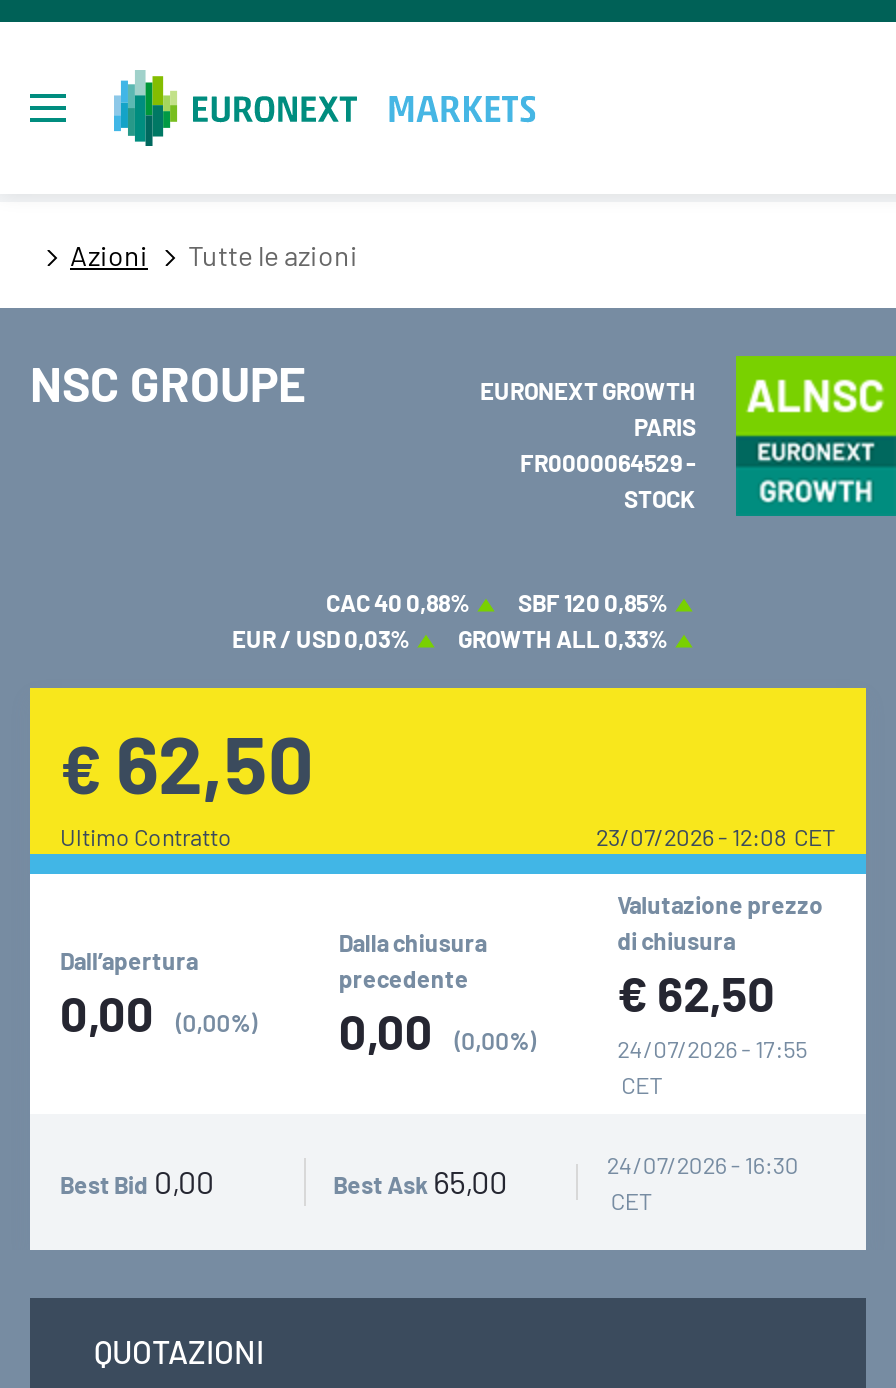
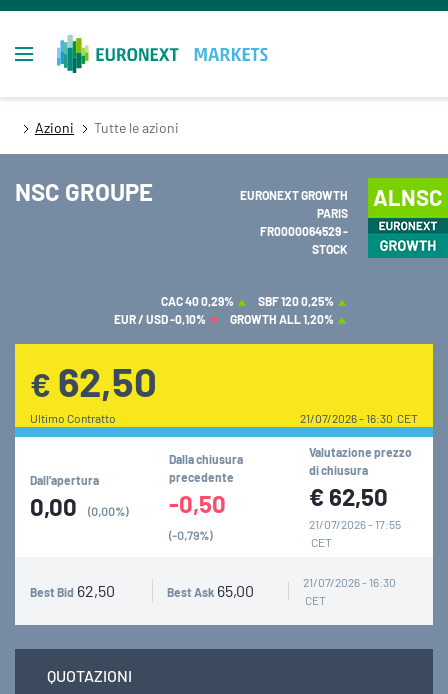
[326,588,474,616] CAC 40 0,88% -> [161,294,236,308] CAC 40 0,29%
[518,588,672,616] SBF 120 0,85% -> [258,294,336,308] SBF 120 0,25%
[232,624,414,652] EUR / USD 0,03% -> [114,312,208,326] EUR / USD -0,10%
[458,624,672,652] GROWTH ALL 0,33% -> [230,312,336,326] GROWTH ALL 1,20%
[596,821,836,849] 23/07/2026 - 12:08 CET -> [300,411,418,425] 21/07/2026 - 16:30 CET
[339,1002,433,1060] 0,00 -> [169,489,226,518] -0,50
[455,1026,535,1054] (0,00%) -> [169,528,212,542] (-0,79%)
[617,1034,807,1062] 24/07/2026 - 17:55 -> [309,517,401,531] 21/07/2026 - 17:55
[60,1162,214,1200] Best Bid 0,00 -> [30,581,115,600] Best Bid 62,50
[607,1151,799,1179] 24/07/2026 - 16:30 -> [303,575,396,589] 21/07/2026 - 16:30

